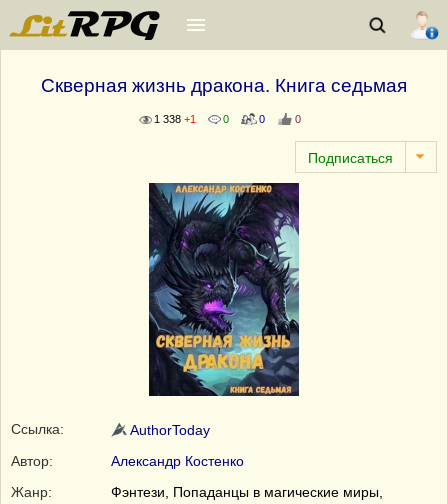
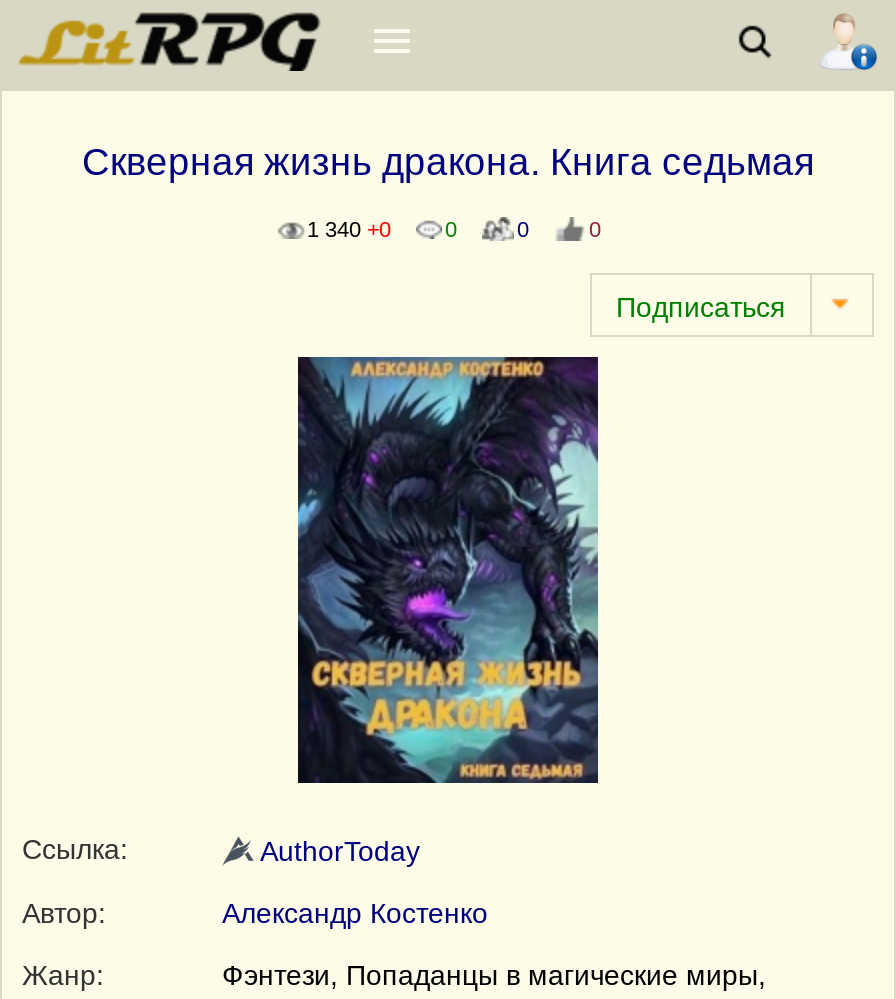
[153,113,195,125] 1 338 +1 -> [307,217,391,241] 1 340 +0

